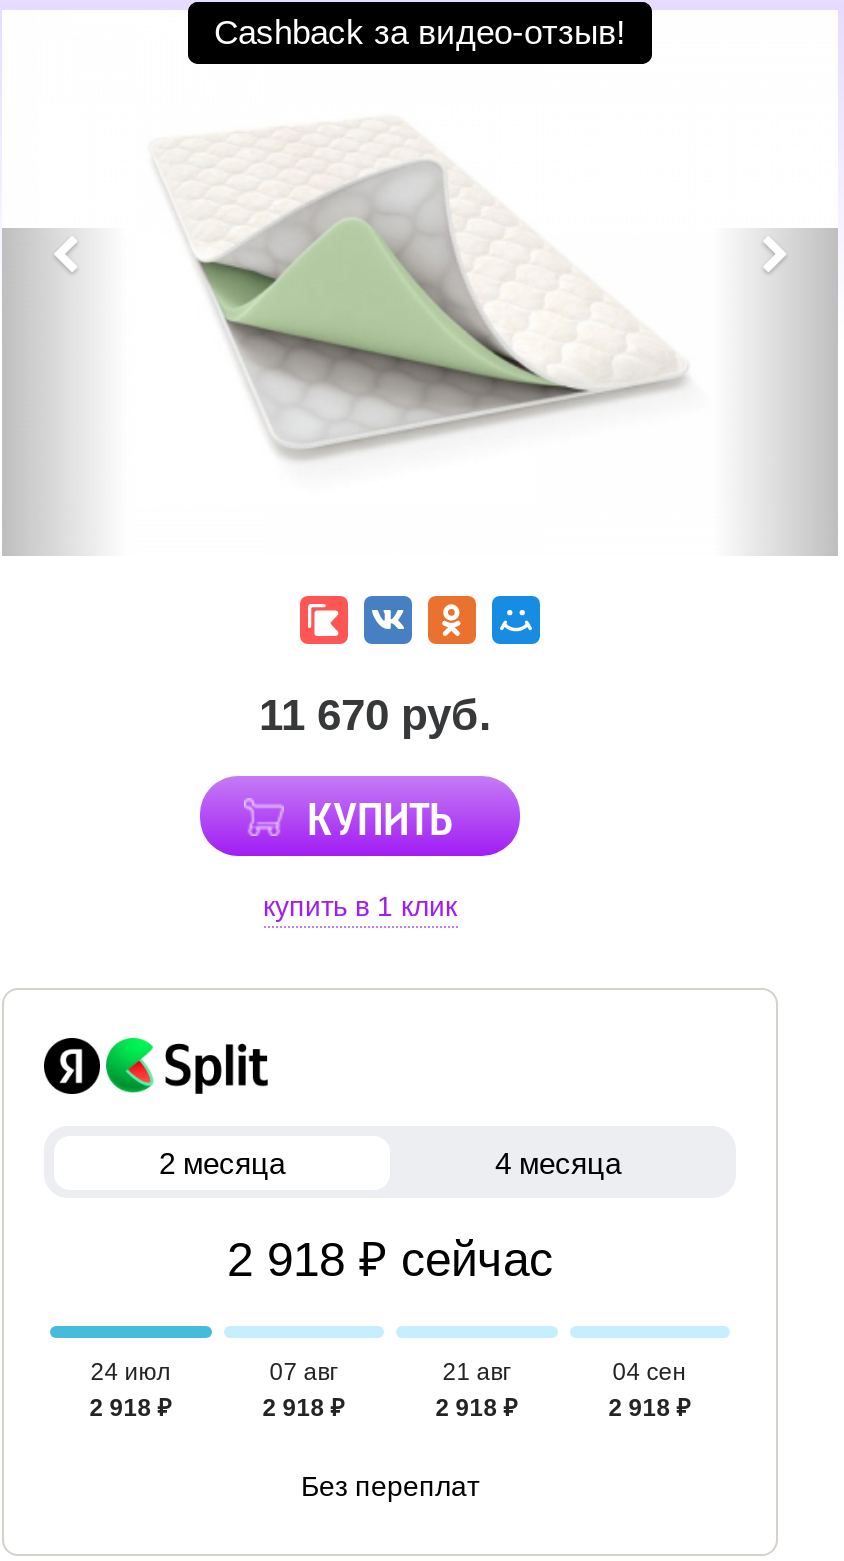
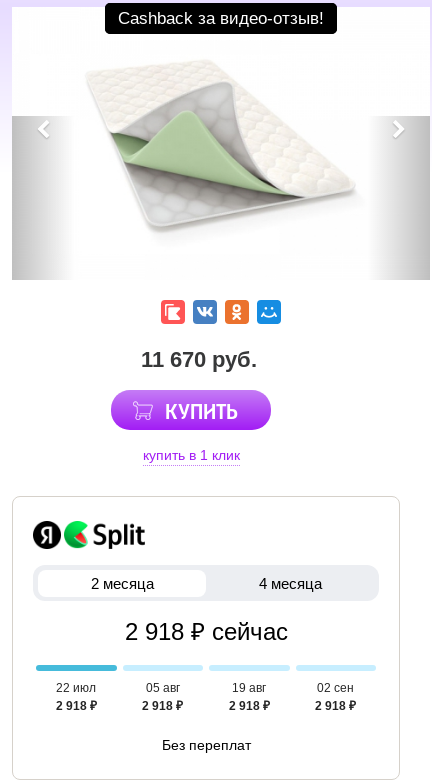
[90,1359,170,1387] 24 июл -> [56,681,96,695] 22 июл
[270,1359,338,1387] 07 авг -> [146,681,180,695] 05 авг
[442,1359,510,1387] 21 авг -> [232,681,266,695] 19 авг
[612,1359,686,1387] 04 сен -> [317,681,354,695] 02 сен

